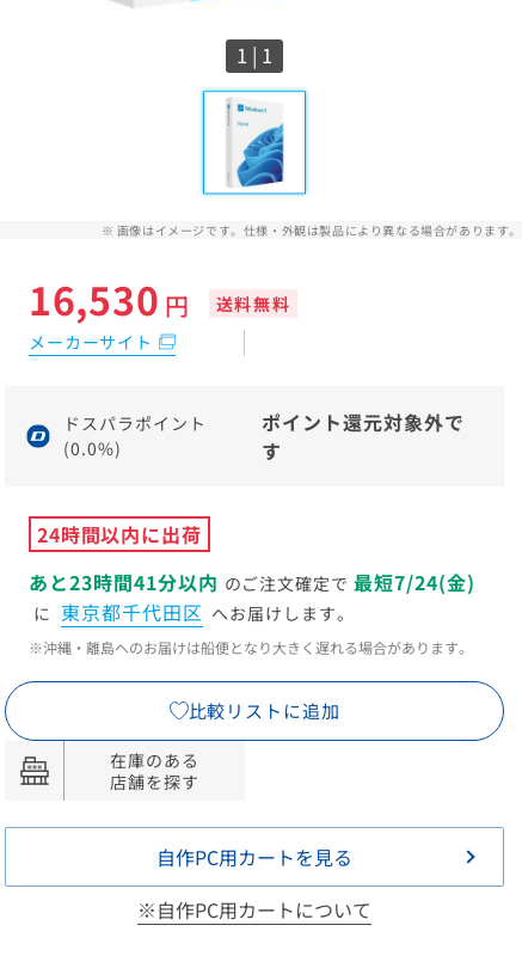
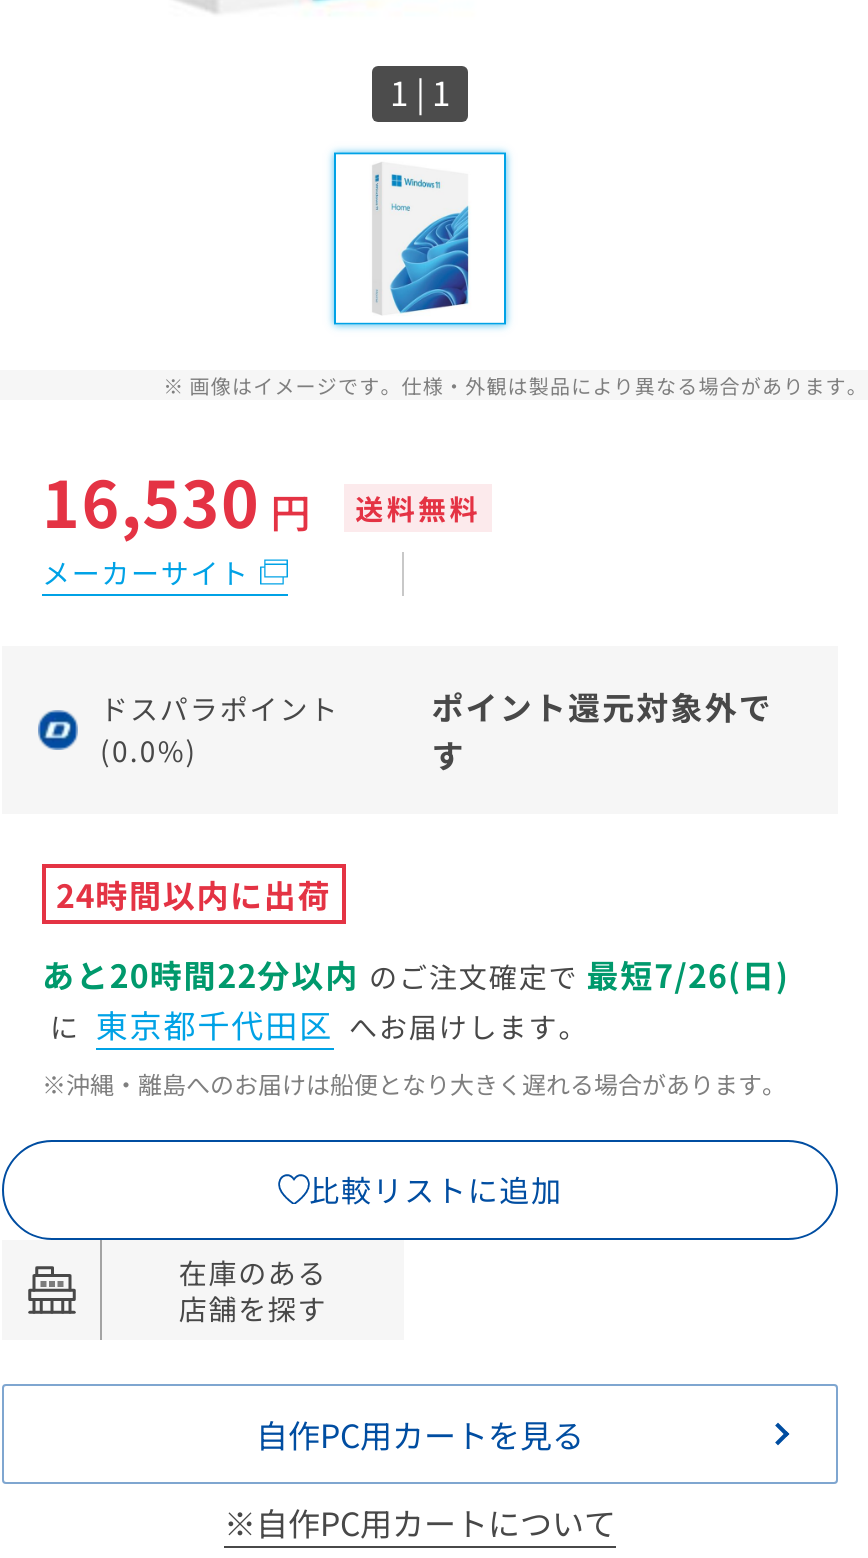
[29,567,475,596] あと23時間41分以内のご注文確定で最短7/24(金) -> [42,949,790,997] あと20時間22分以内のご注文確定で最短7/26(日)

